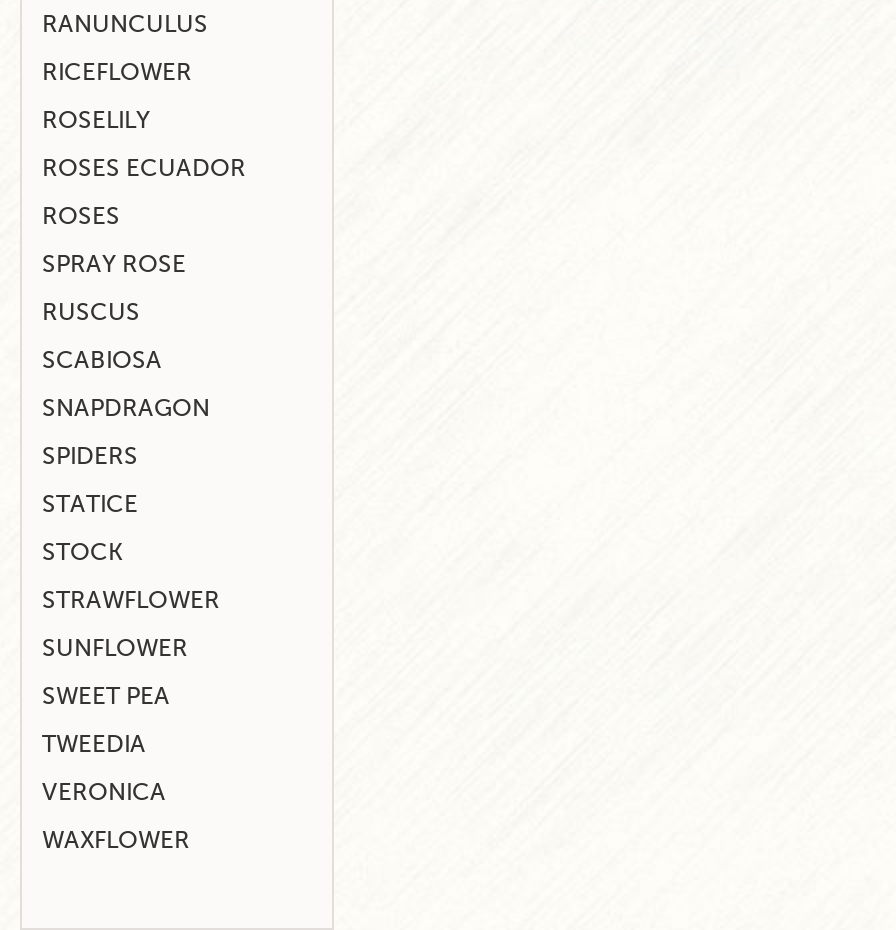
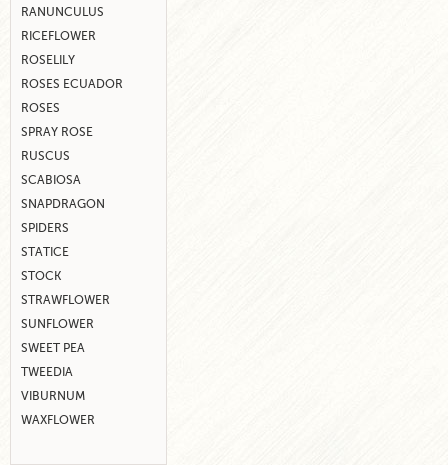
[42,779,166,807] VERONICA -> [21,389,85,403] VIBURNUM

